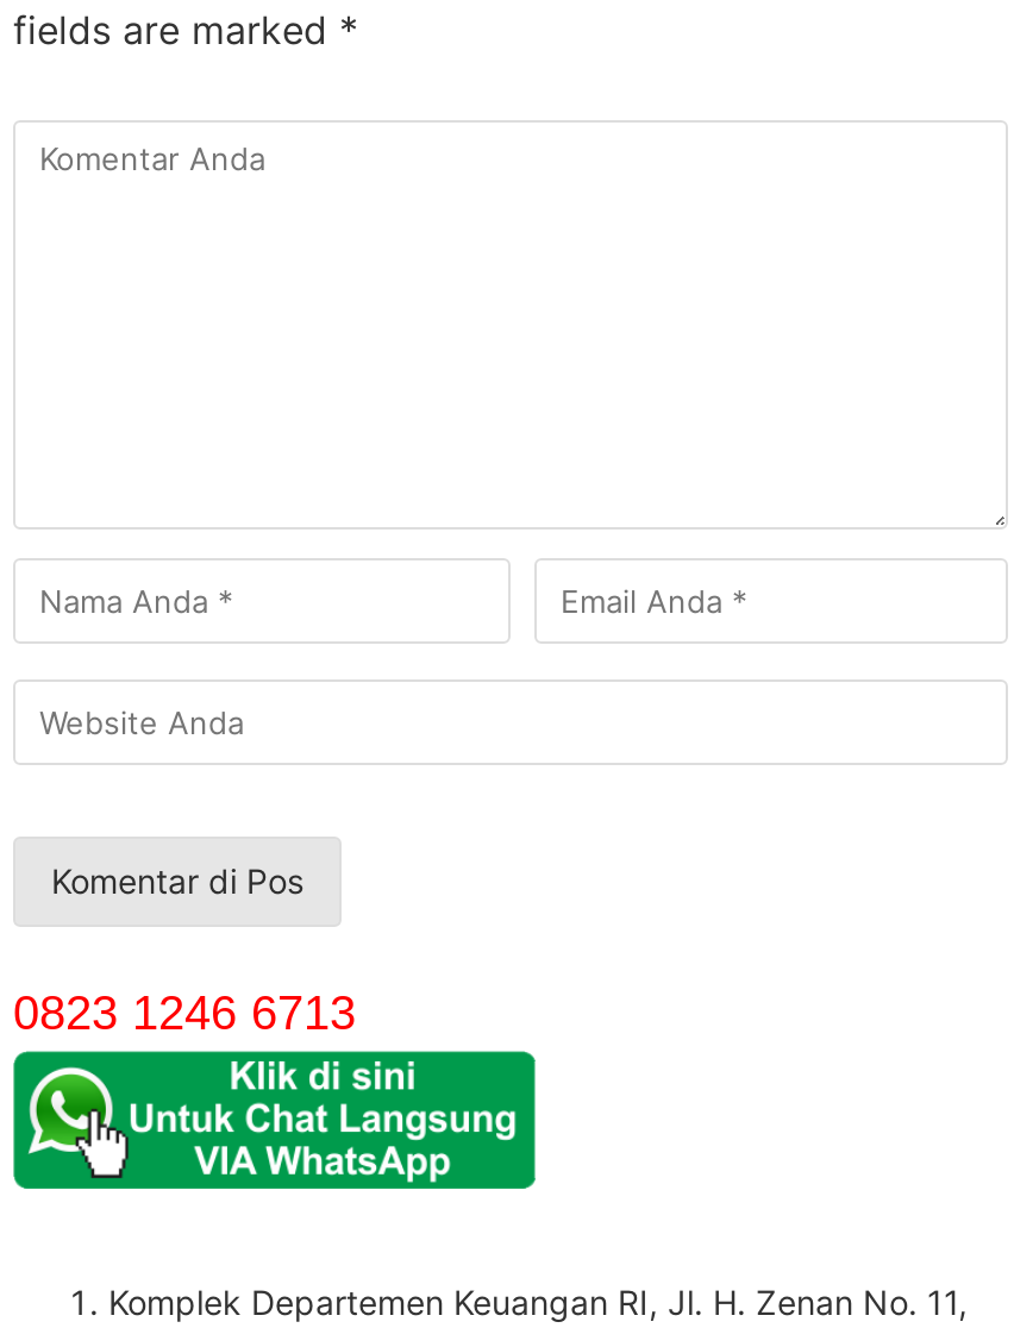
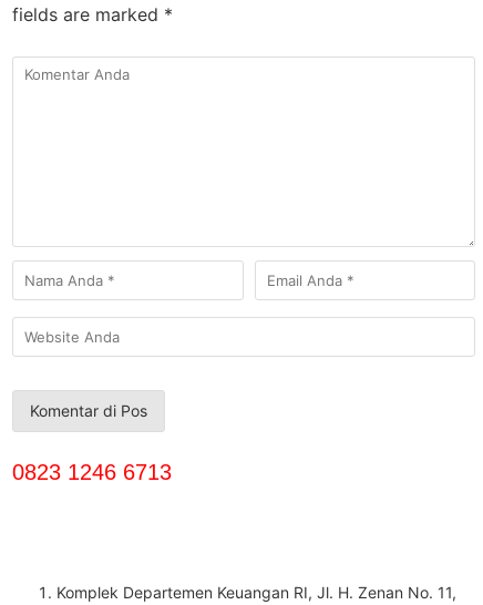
[11,1050,537,1192] [image] -> none

